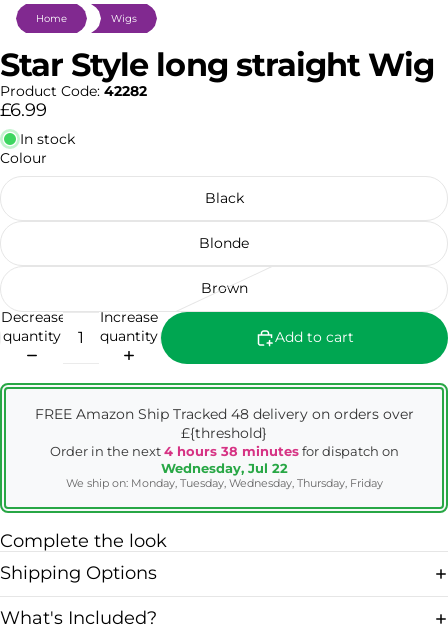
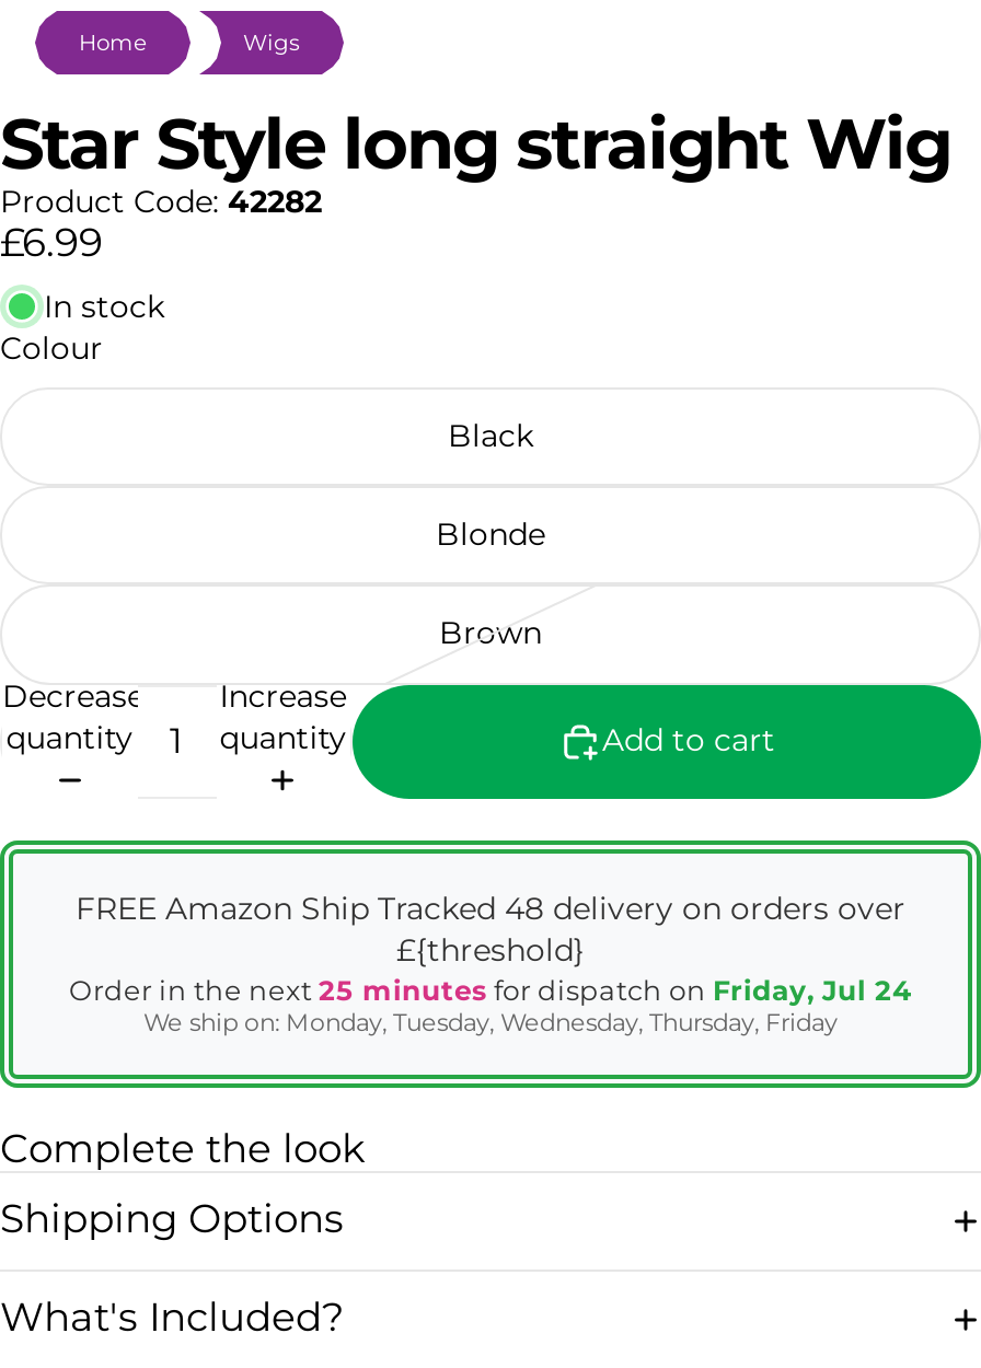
[49,444,398,476] Order in the next 4 hours 38 minutes for dispatch on | Wednesday, Jul 22 -> [69,973,912,1006] Order in the next 25 minutes for dispatch on Friday, Jul 24

